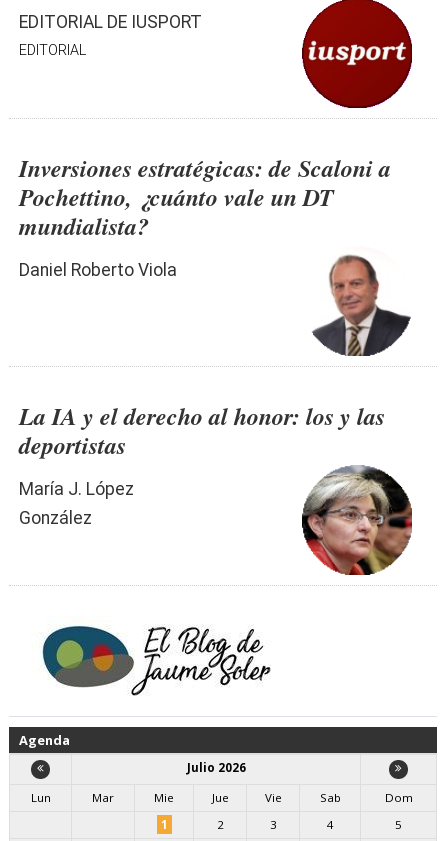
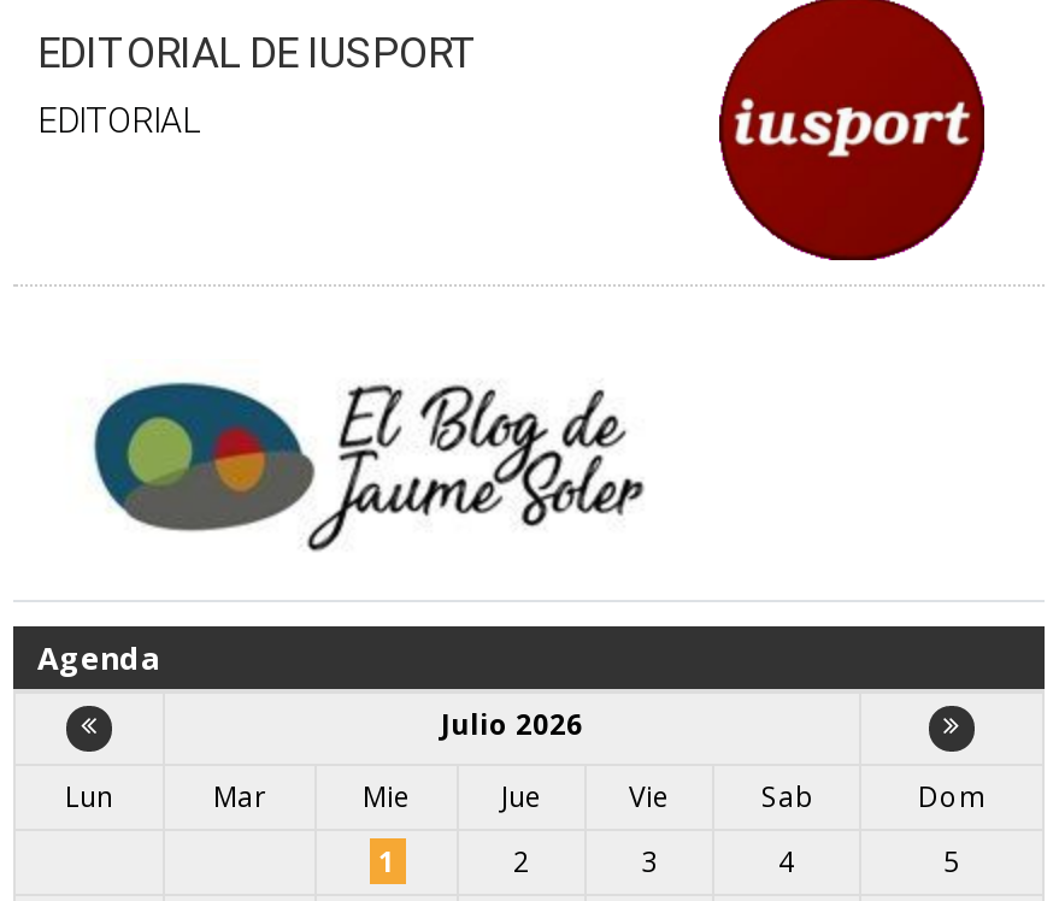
[19,151,411,357] [image] | Inversiones estratégicas: de Scaloni a | Pochettino, ¿cuánto vale un DT | mundialista? | Daniel Roberto Viola -> none
[19,399,412,576] [image] | La IA y el derecho al honor: los y las | deportistas | María J. López | González -> none

